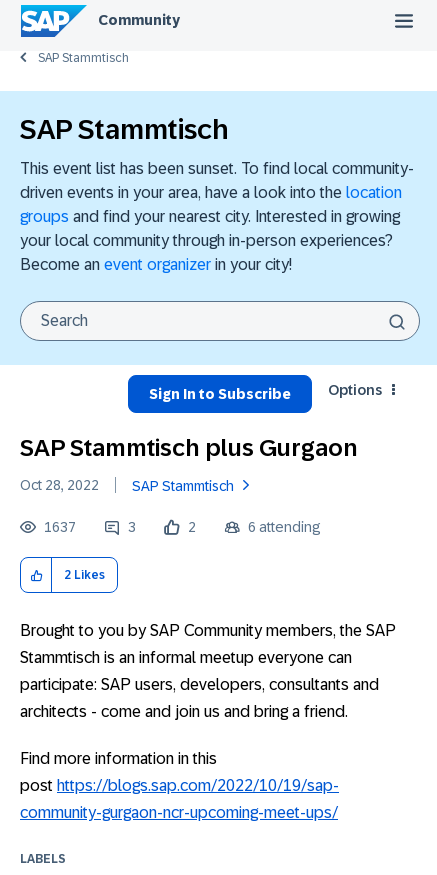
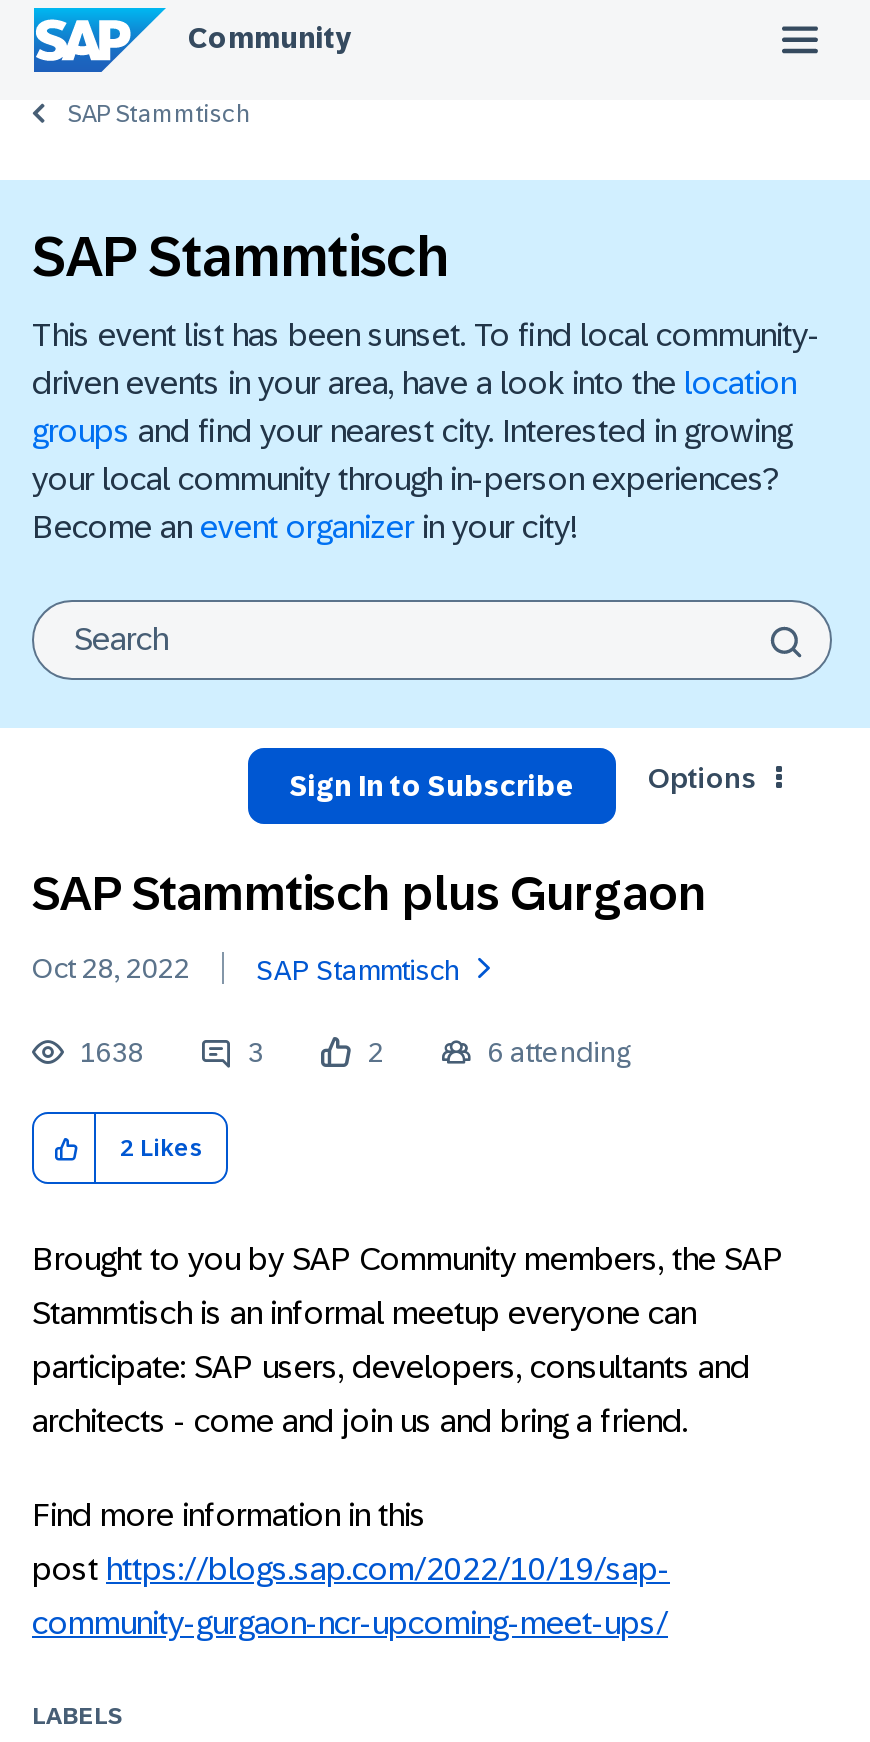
[44,519,76,535] 1637 -> [80,1037,144,1069] 1638

